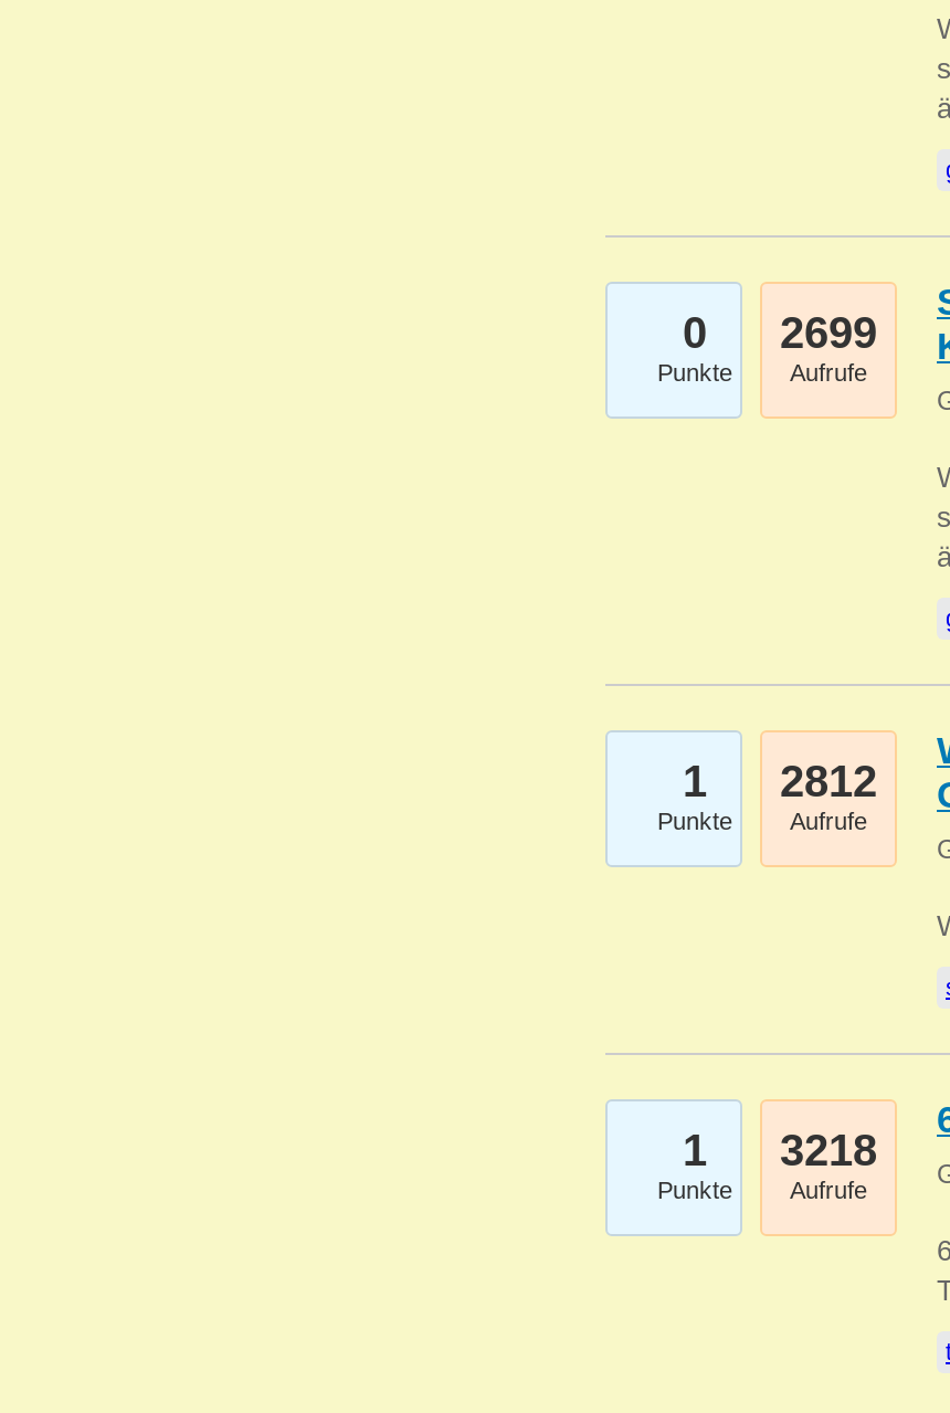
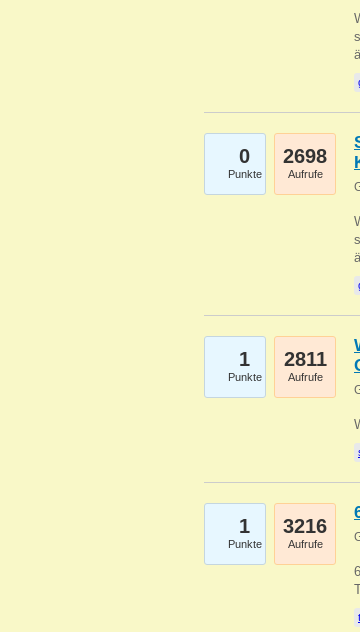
[780,308,877,357] 2699 -> [283,145,327,167] 2698
[780,757,877,805] 2812 -> [283,348,326,370] 2811
[780,1126,877,1174] 3218 -> [283,515,327,537] 3216

